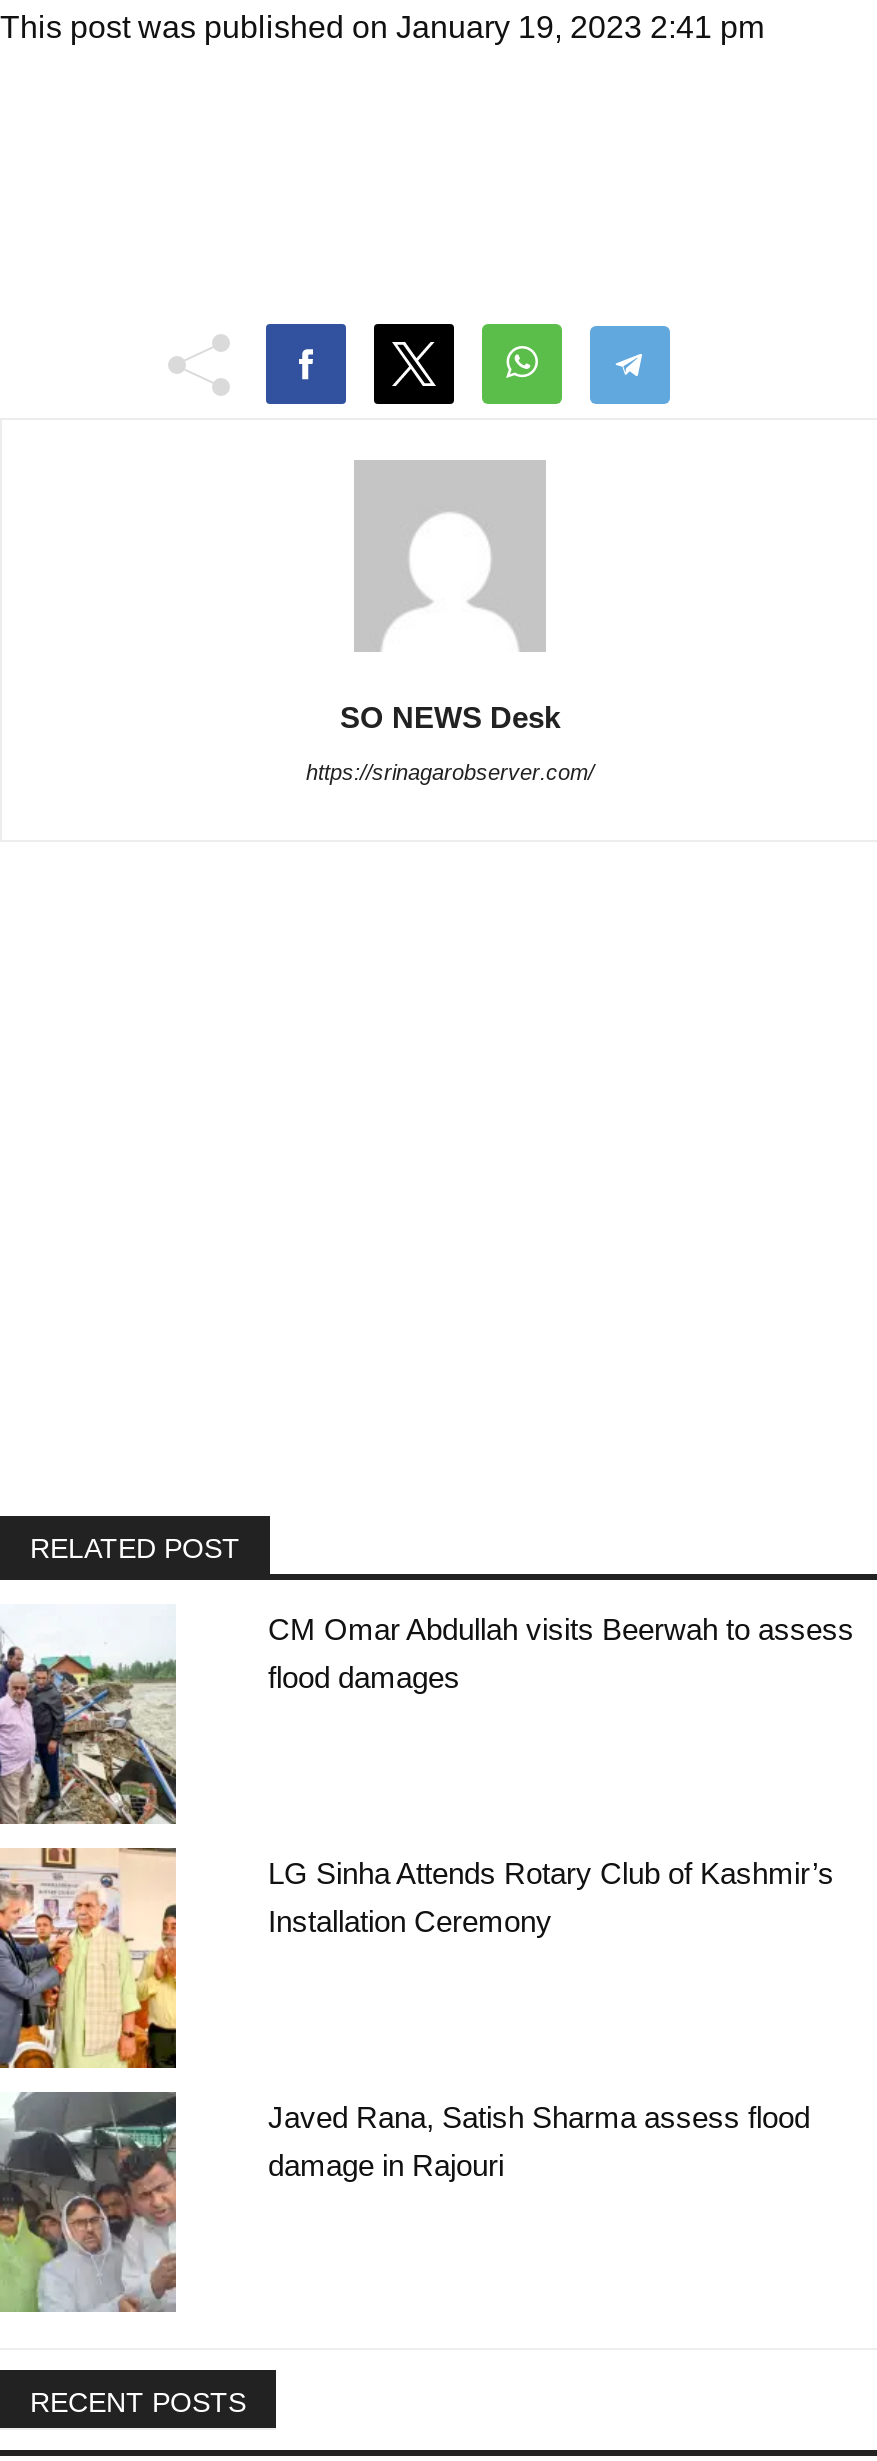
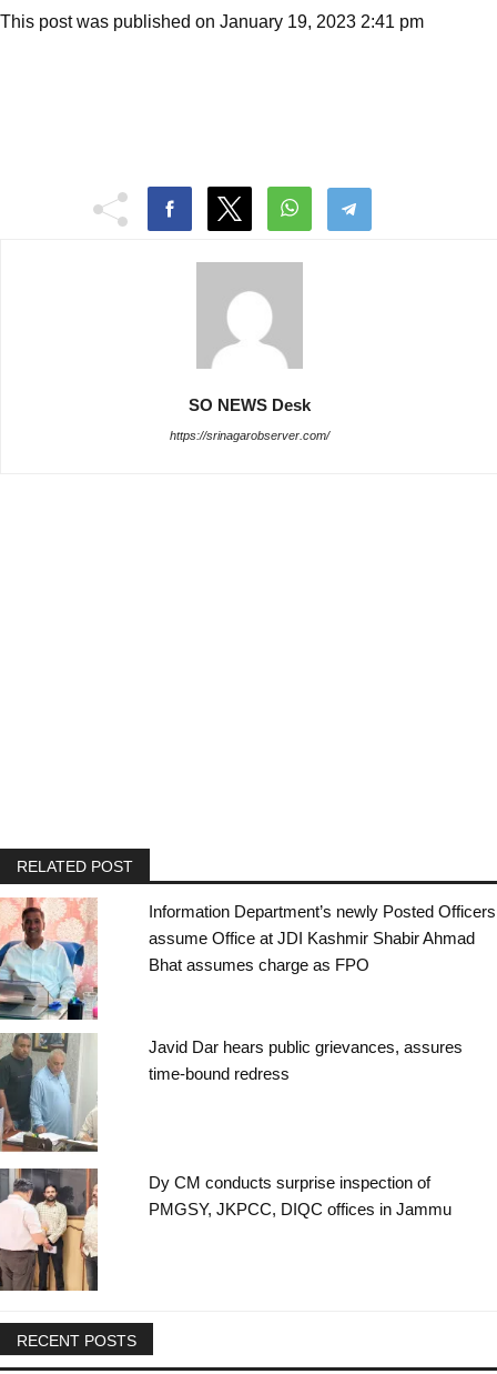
[6,1604,178,1826] [image] -> [3,896,99,1021] [image]
[268,1612,854,1694] CM Omar Abdullah visits Beerwah to assess | flood damages -> [149,902,496,974] Information Department’s newly Posted Officers | assume Office at JDI Kashmir Shabir Ahmad | Bhat assumes charge as FPO
[6,1846,178,2070] [image] -> [3,1032,99,1155] [image]
[268,1856,834,1938] LG Sinha Attends Rotary Club of Kashmir’s | Installation Ceremony -> [149,1038,463,1083] Javid Dar hears public grievances, assures | time-bound redress
[6,2092,178,2314] [image] -> [3,1167,99,1292] [image]
[268,2100,810,2182] Javed Rana, Satish Sharma assess flood | damage in Rajouri -> [149,1173,452,1219] Dy CM conducts surprise inspection of | PMGSY, JKPCC, DIQC offices in Jammu

